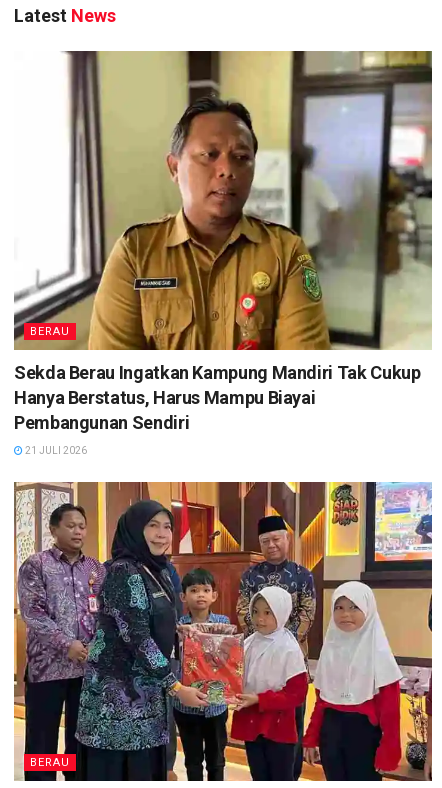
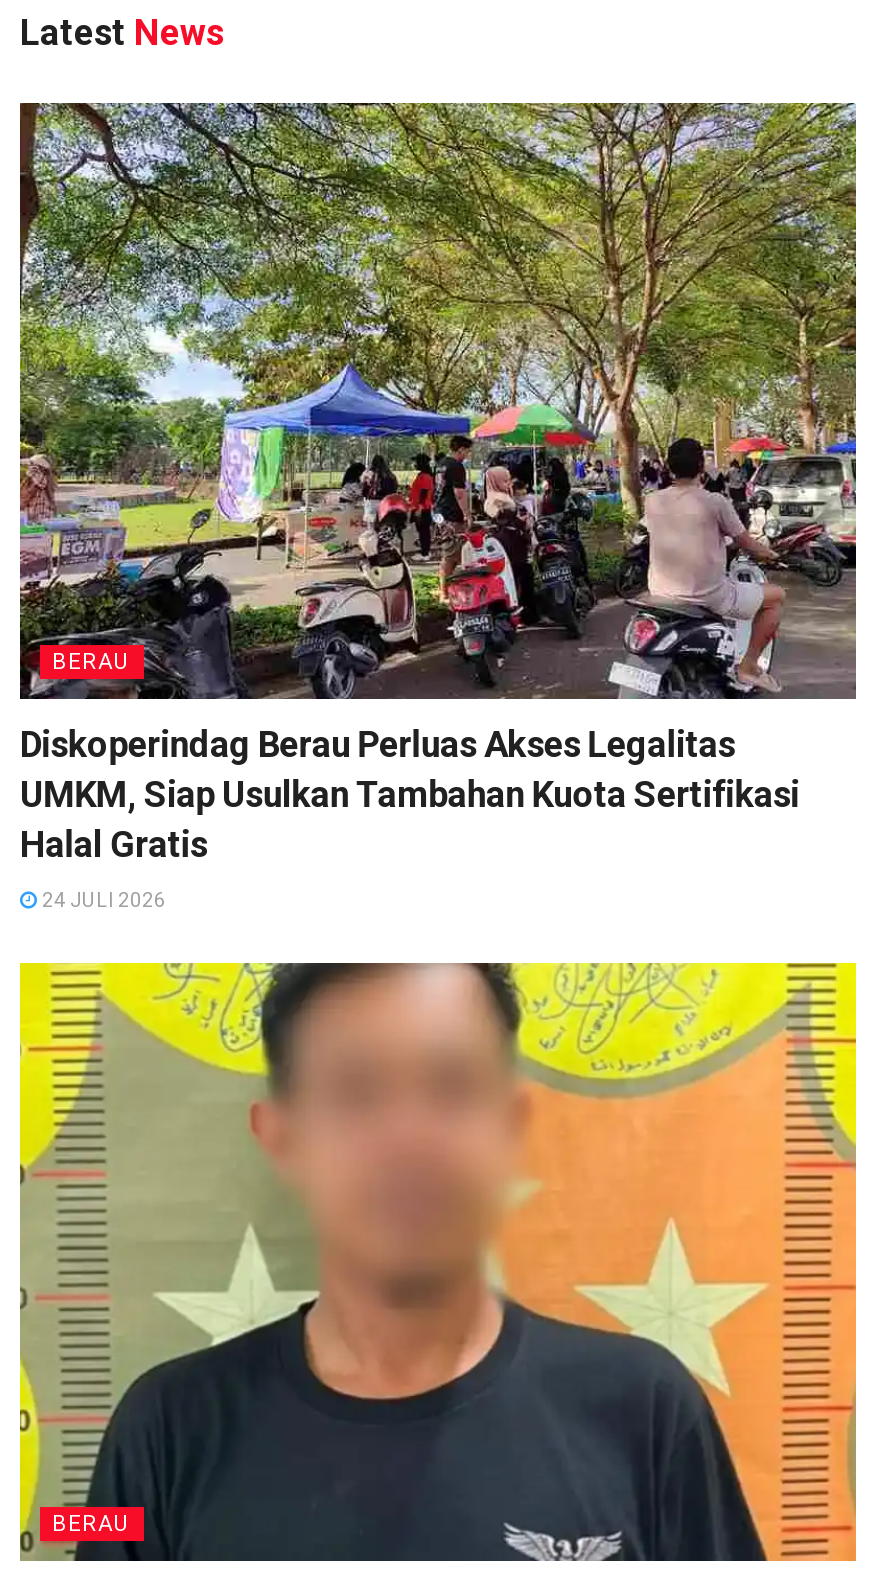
[13,50,433,433] [image] | Sekda Berau Ingatkan Kampung Mandiri Tak Cukup | Hanya Berstatus, Harus Mampu Biayai | Pembangunan Sendiri -> [18,100,858,866] [image] | Diskoperindag Berau Perluas Akses Legalitas | UMKM, Siap Usulkan Tambahan Kuota Sertifikasi | Halal Gratis
[23,445,87,456] 21 JULI 2026 -> [38,890,166,912] 24 JULI 2026
[13,481,433,782] [image] -> [18,960,858,1564] [image]

